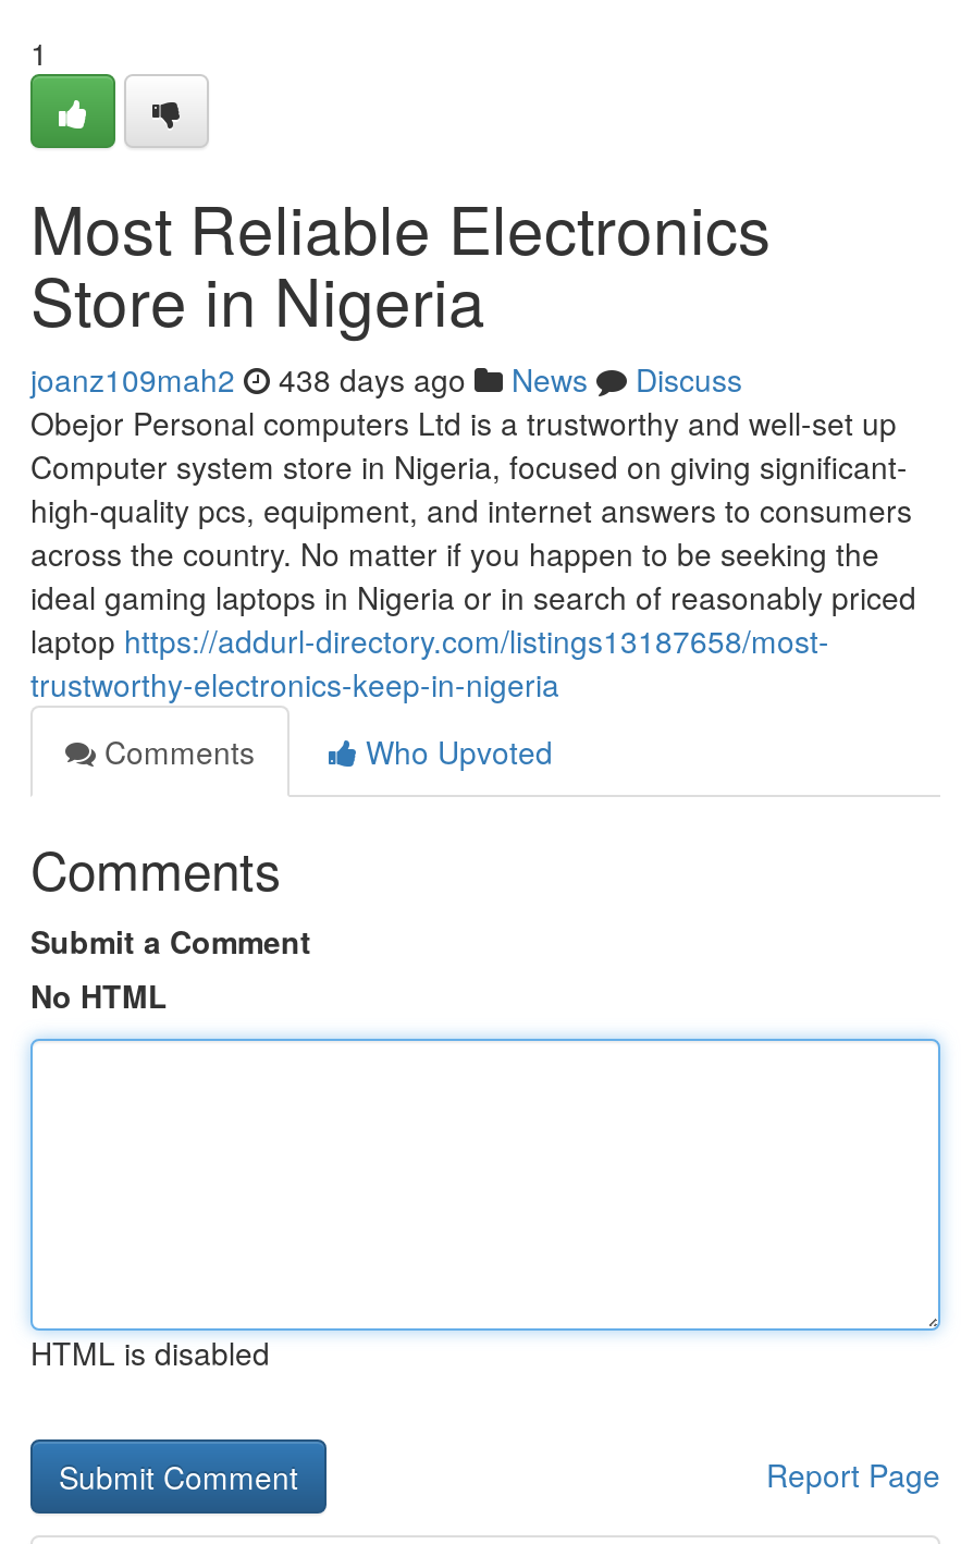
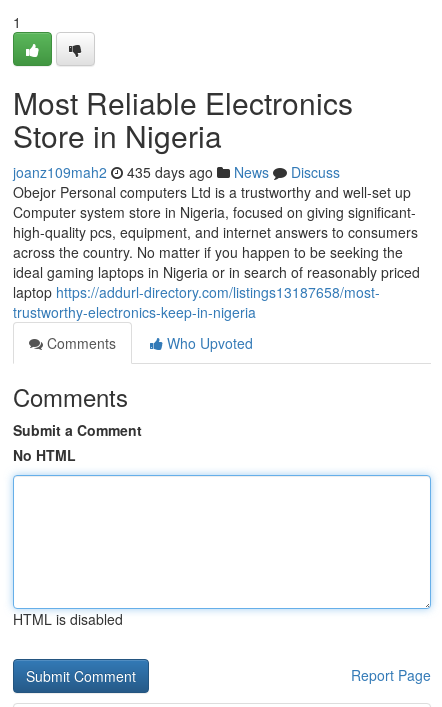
[30,357,742,401] joanz109mah2 438 days ago News Discuss -> [13,162,340,182] joanz109mah2 435 days ago News Discuss

